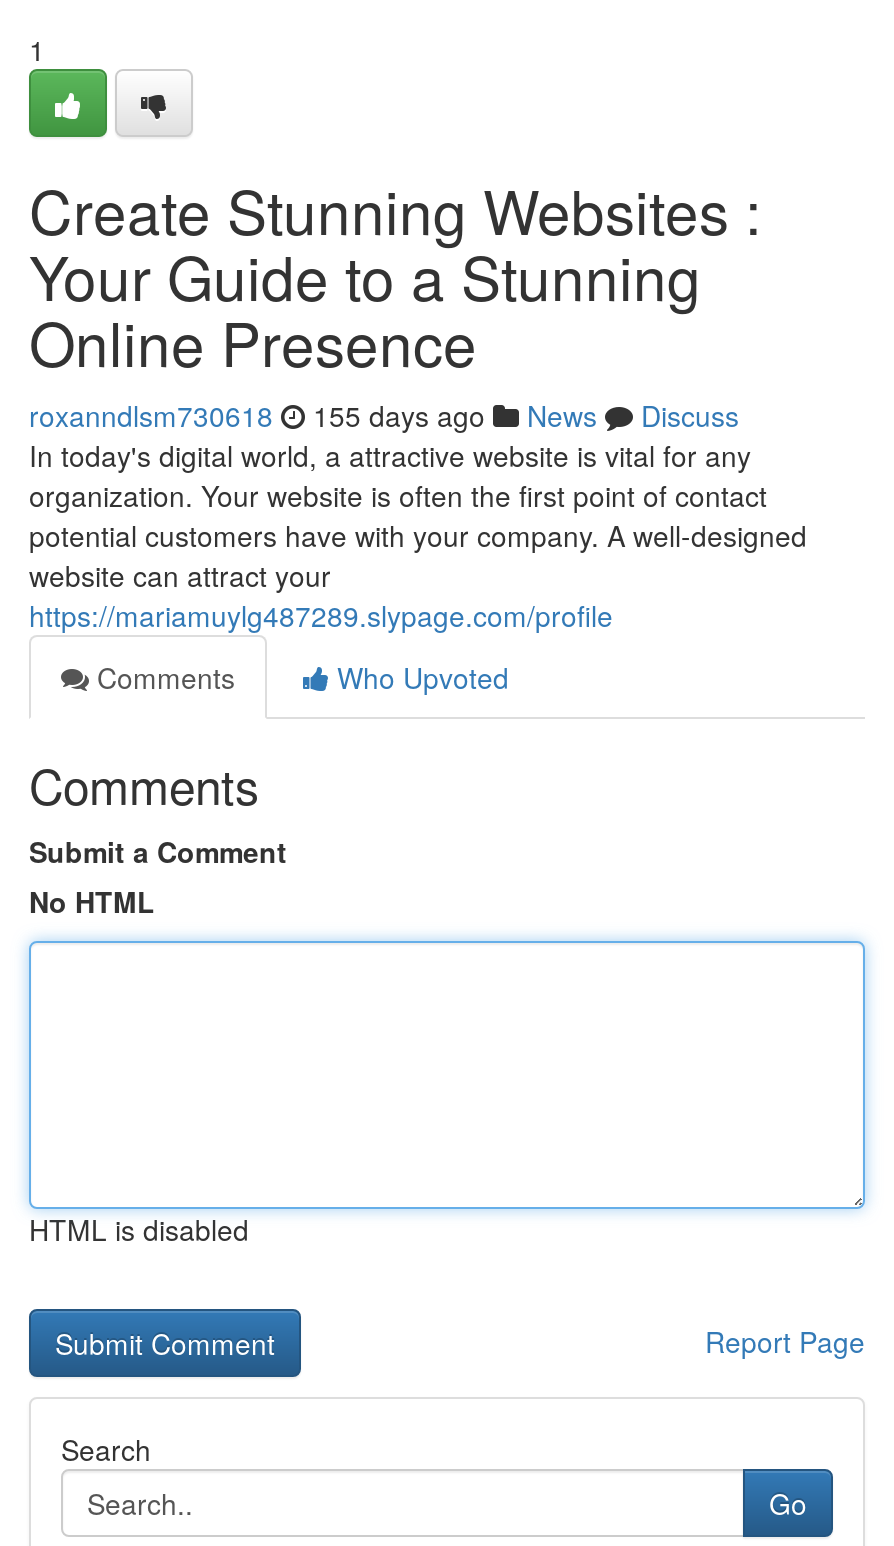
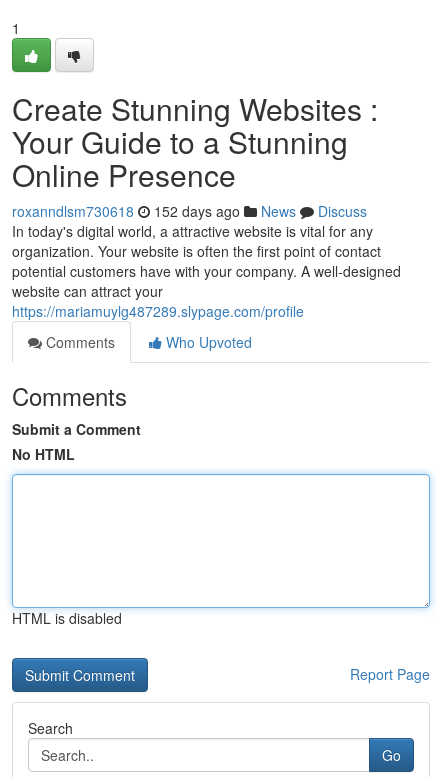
[29,395,739,435] roxanndlsm730618 155 days ago News Discuss -> [12,201,367,221] roxanndlsm730618 152 days ago News Discuss

